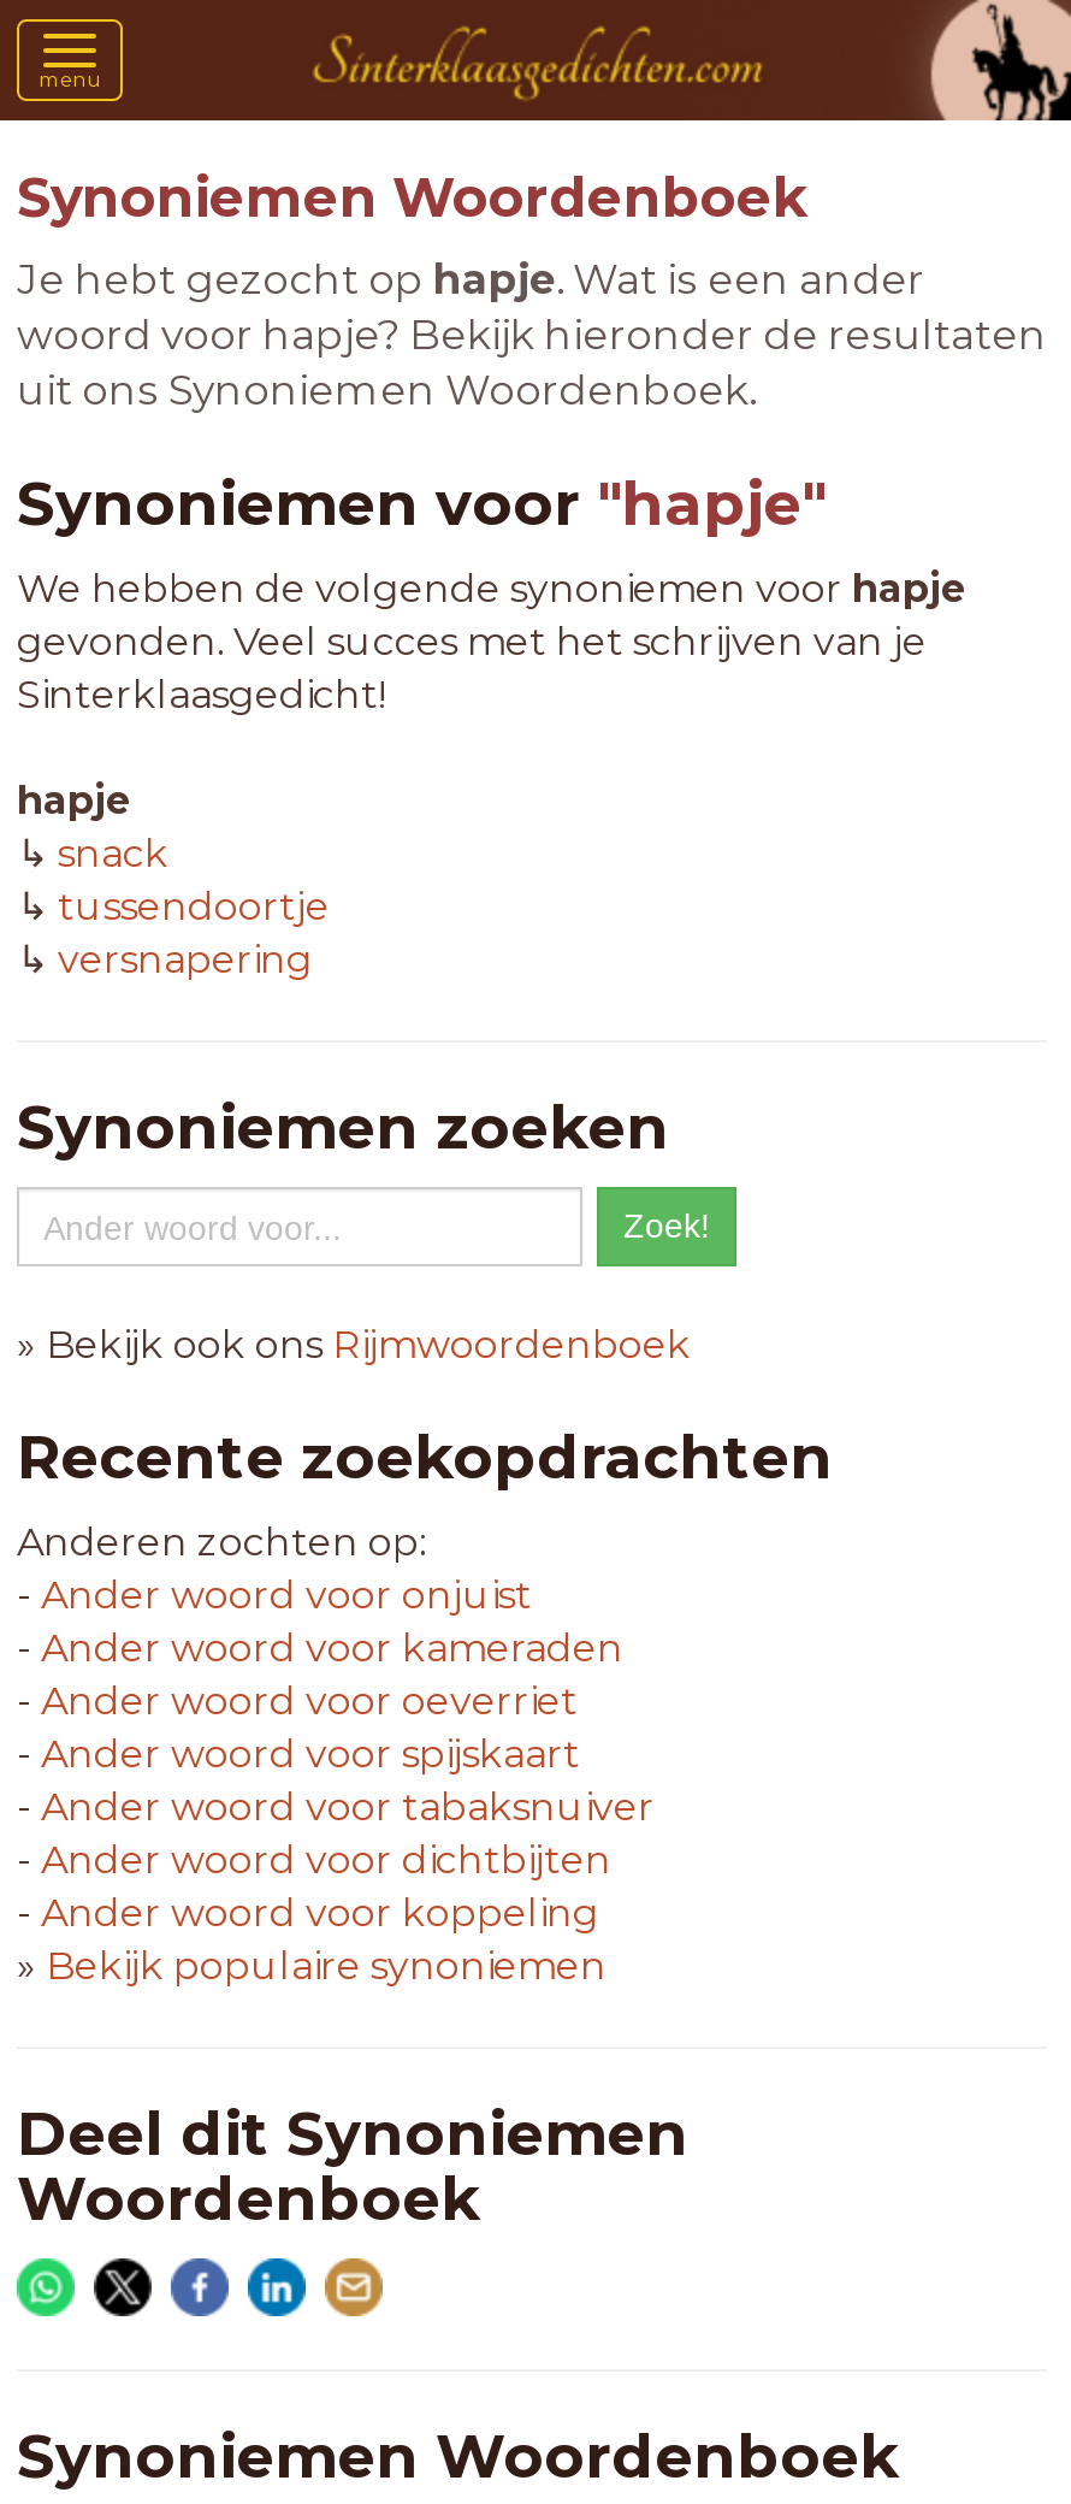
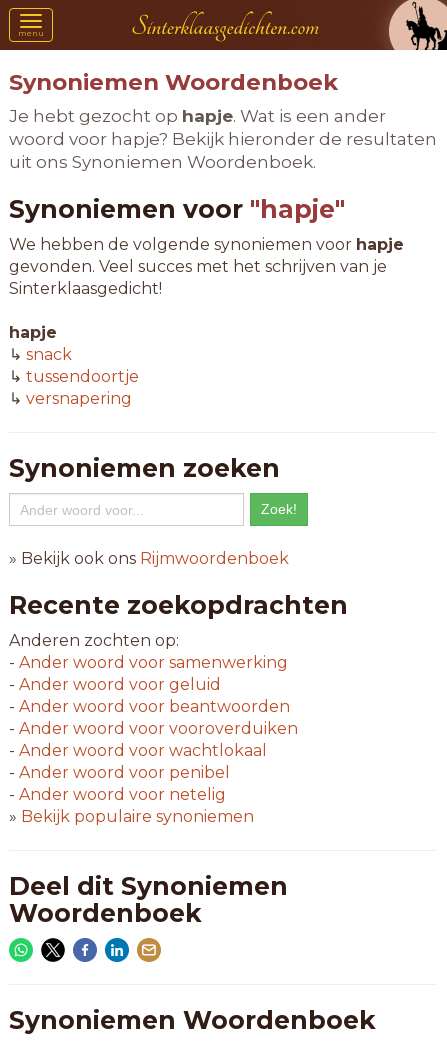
[17,1572,532,1618] - Ander woord voor onjuist -> [9,653,288,672] - Ander woord voor samenwerking
[17,1625,623,1671] - Ander woord voor kameraden -> [9,675,221,694] - Ander woord voor geluid
[17,1678,578,1724] - Ander woord voor oeverriet -> [9,697,290,716] - Ander woord voor beantwoorden
[17,1731,580,1777] - Ander woord voor spijskaart -> [9,719,298,738] - Ander woord voor vooroverduiken
[17,1784,655,1830] - Ander woord voor tabaksnuiver -> [9,741,267,760] - Ander woord voor wachtlokaal
[17,1837,611,1883] - Ander woord voor dichtbijten -> [9,763,230,782] - Ander woord voor penibel
[17,1890,599,1936] - Ander woord voor koppeling -> [9,785,226,804] - Ander woord voor netelig

